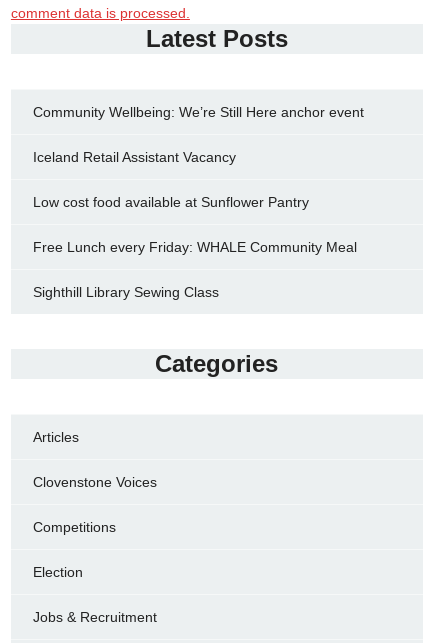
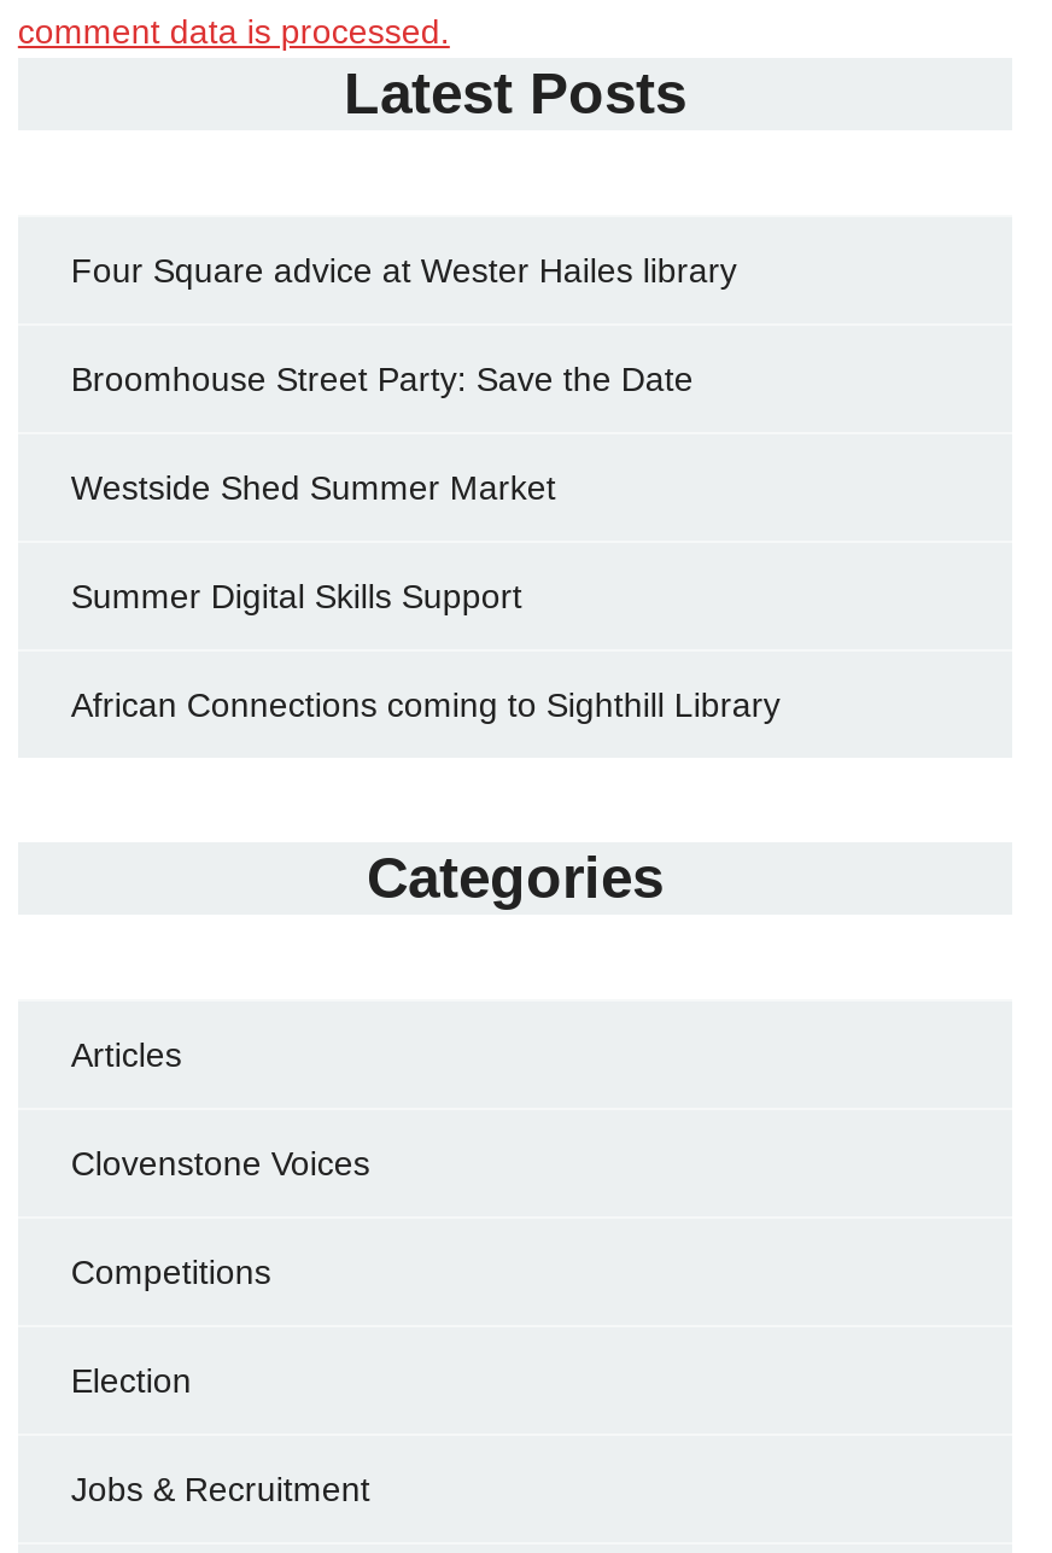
[33,104,364,120] Community Wellbeing: We’re Still Here anchor event -> [71,250,737,289] Four Square advice at Wester Hailes library
[33,149,236,165] Iceland Retail Assistant Vacancy -> [71,359,693,397] Broomhouse Street Party: Save the Date
[33,194,309,210] Low cost food available at Sunflower Pantry -> [71,467,556,506] Westside Shed Summer Market
[33,239,357,255] Free Lunch every Friday: WHALE Community Meal -> [71,576,522,615] Summer Digital Skills Support
[33,284,219,300] Sighthill Library Sewing Class -> [71,685,780,723] African Connections coming to Sighthill Library

